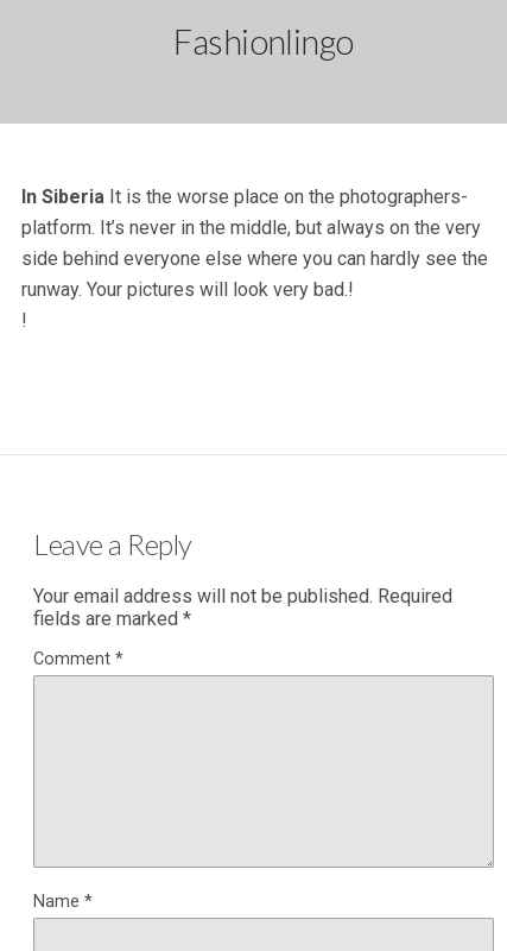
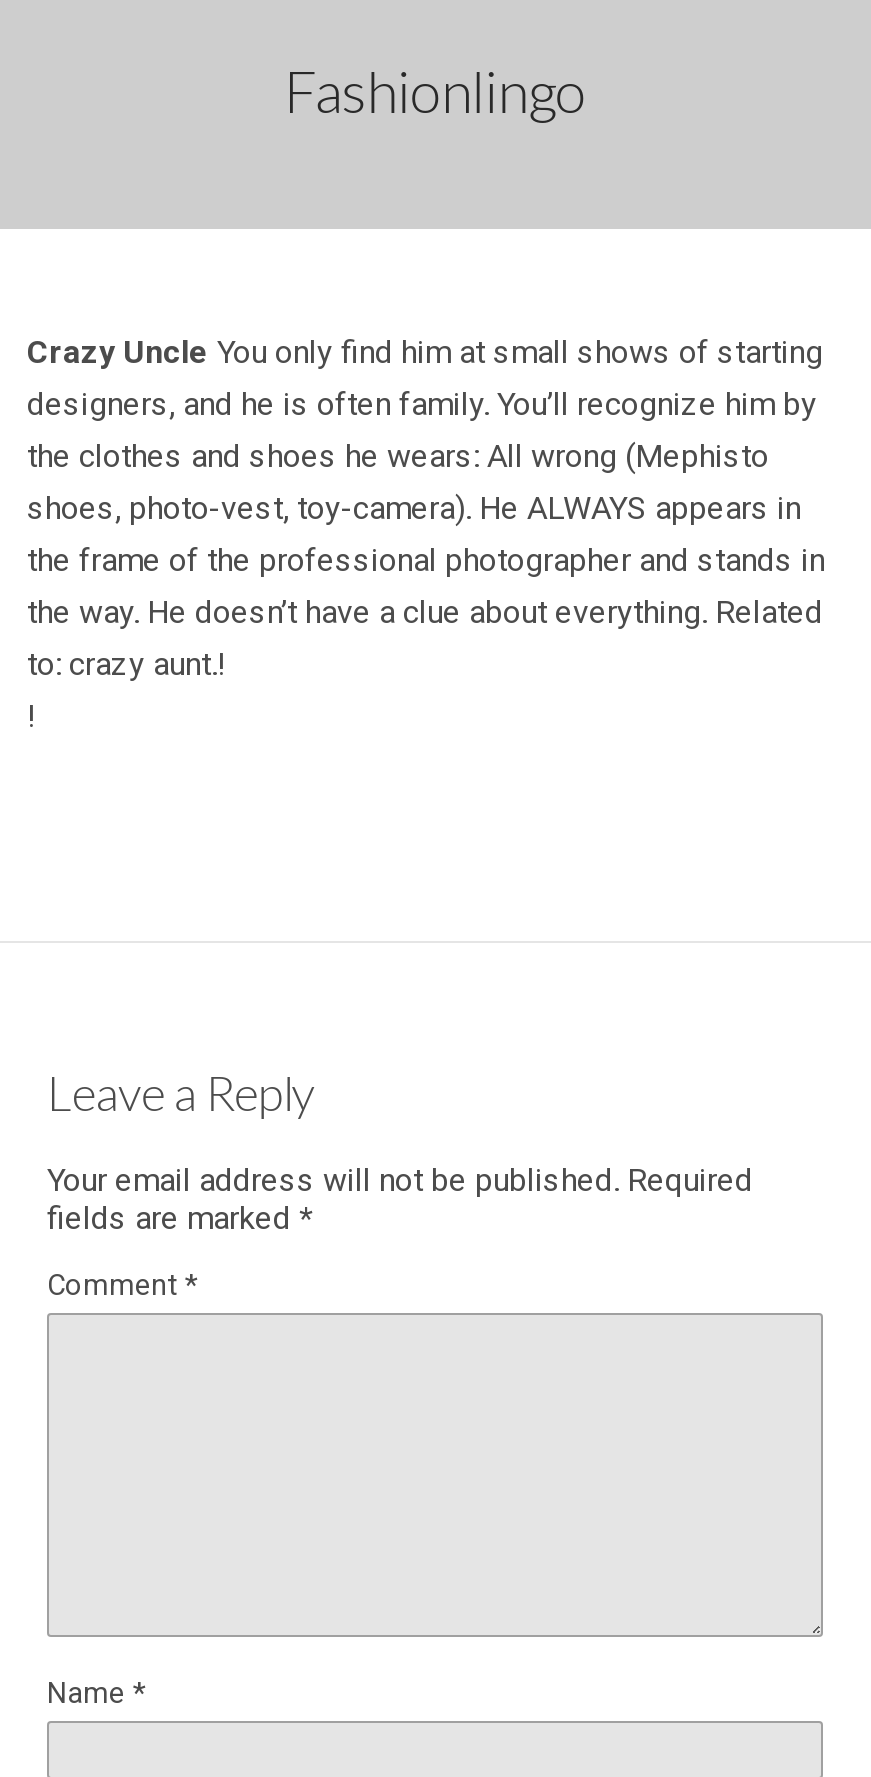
[21,185,488,301] In Siberia It is the worse place on the photographers- | platform. It’s never in the middle, but always on the very | side behind everyone else where you can hardly see the | runway. Your pictures will look very bad.! -> [27,333,825,683] Crazy Uncle You only find him at small shows of starting | designers, and he is often family. You’ll recognize him by | the clothes and shoes he wears: All wrong (Mephisto | shoes, photo-vest, toy-camera). He ALWAYS appears in | the frame of the professional photographer and stands in | the way. He doesn’t have a clue about everything. Related | to: crazy aunt.!

